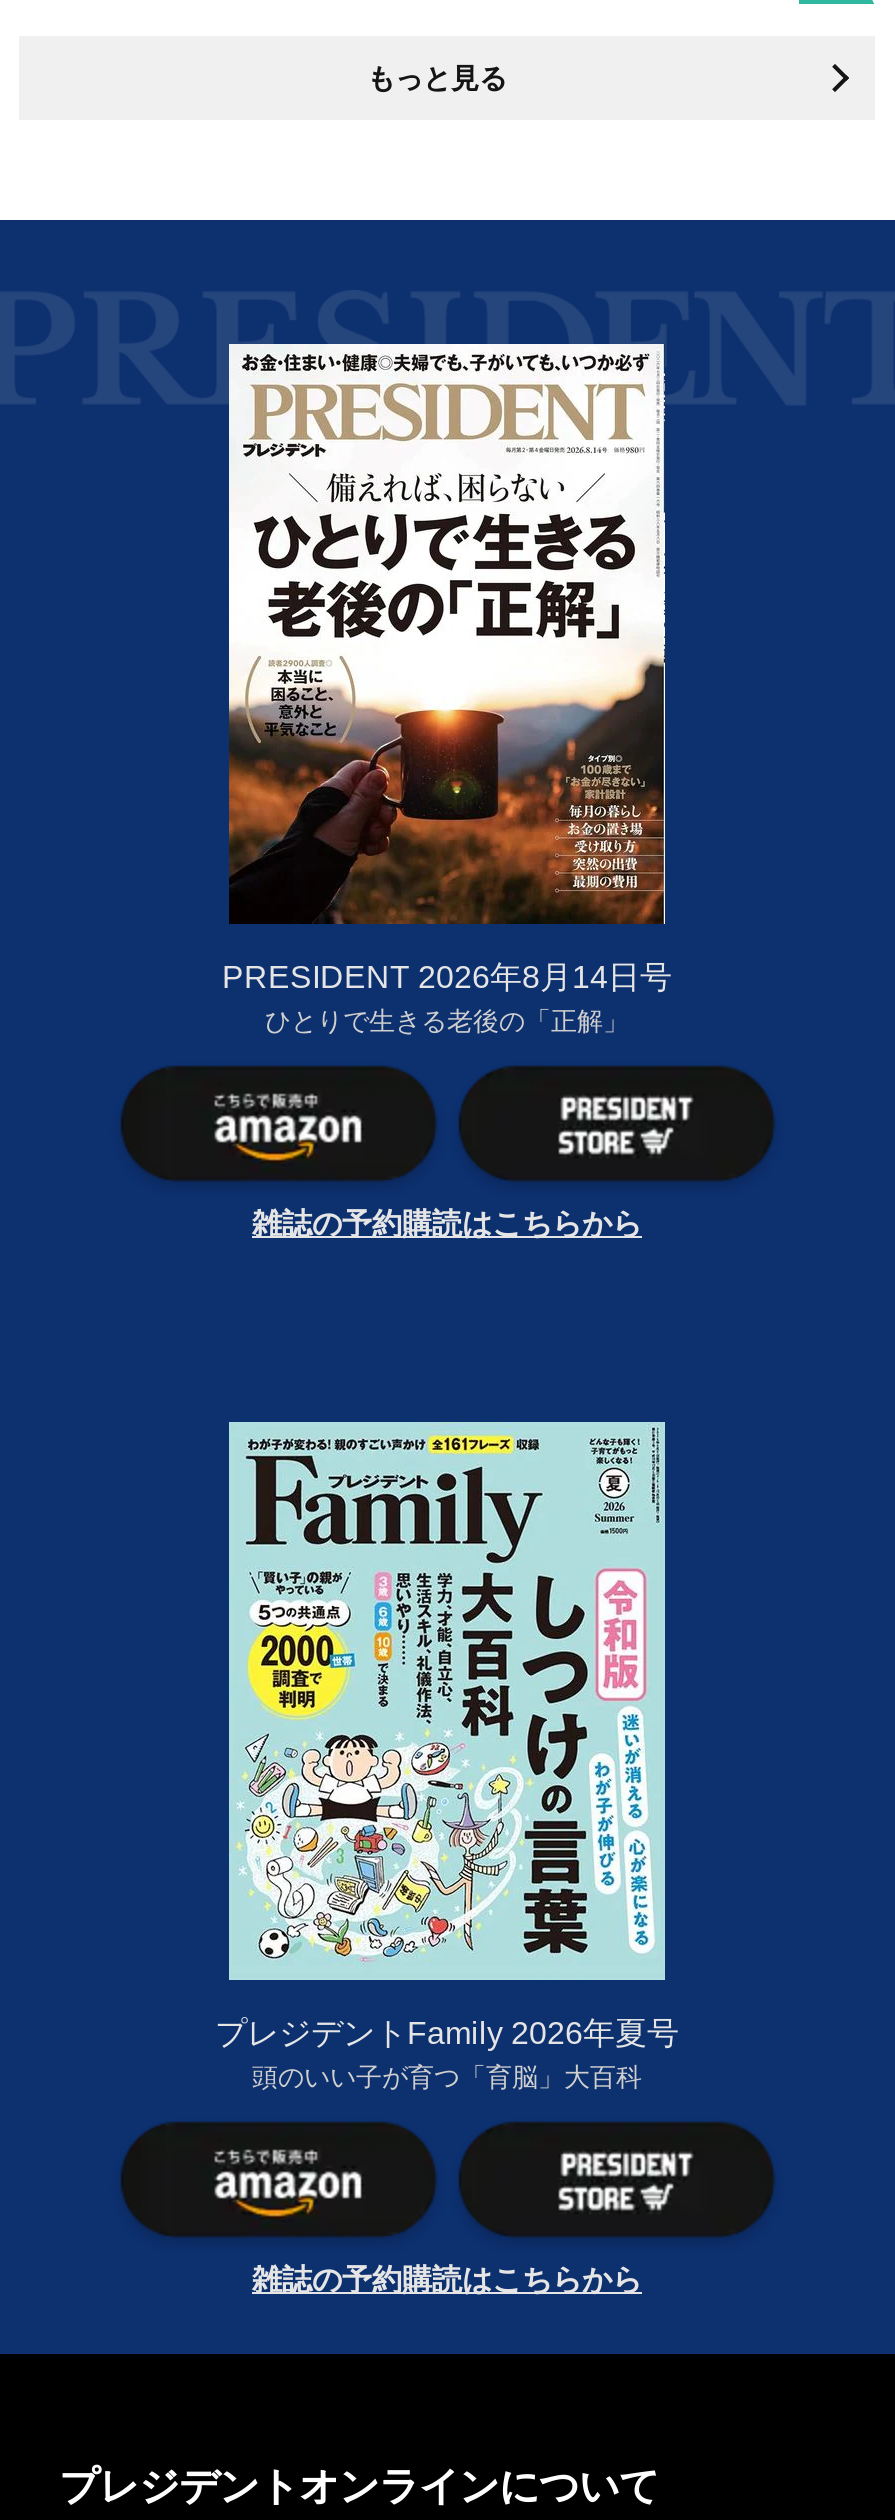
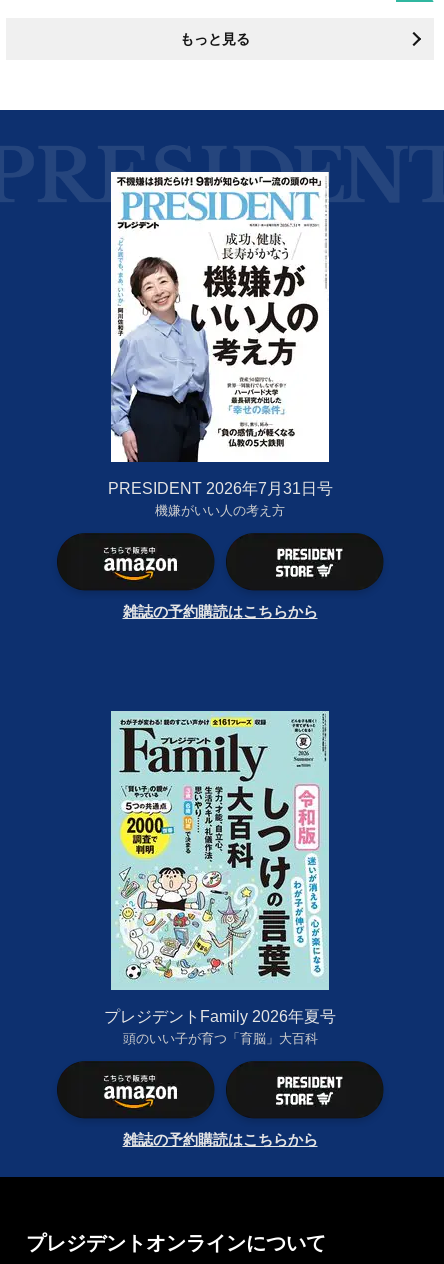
[222,350,672,1036] [image] | PRESIDENT 2026年8月14日号 | ひとりで生きる老後の「正解」 -> [107,175,332,518] [image] | PRESIDENT 2026年7月31日号 | 機嫌がいい人の考え方

